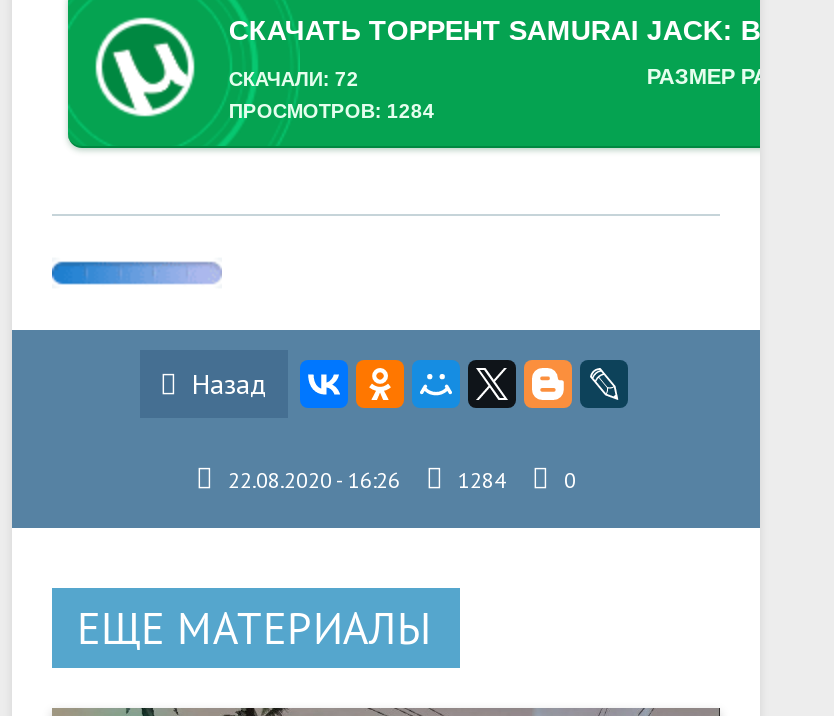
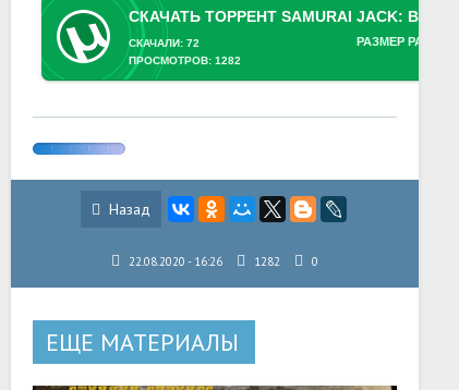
[229,100,435,122] ПРОСМОТРОВ: 1284 -> [129,54,241,66] ПРОСМОТРОВ: 1282
[222,466,576,494] 22.08.2020 - 16:26 1284 0 -> [125,254,318,269] 22.08.2020 - 16:26 1282 0

